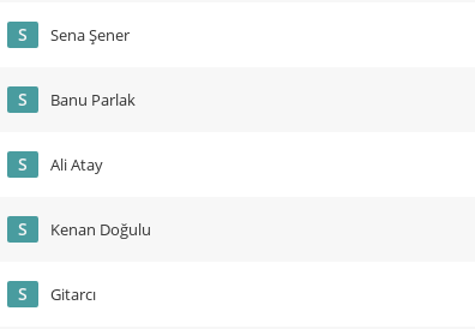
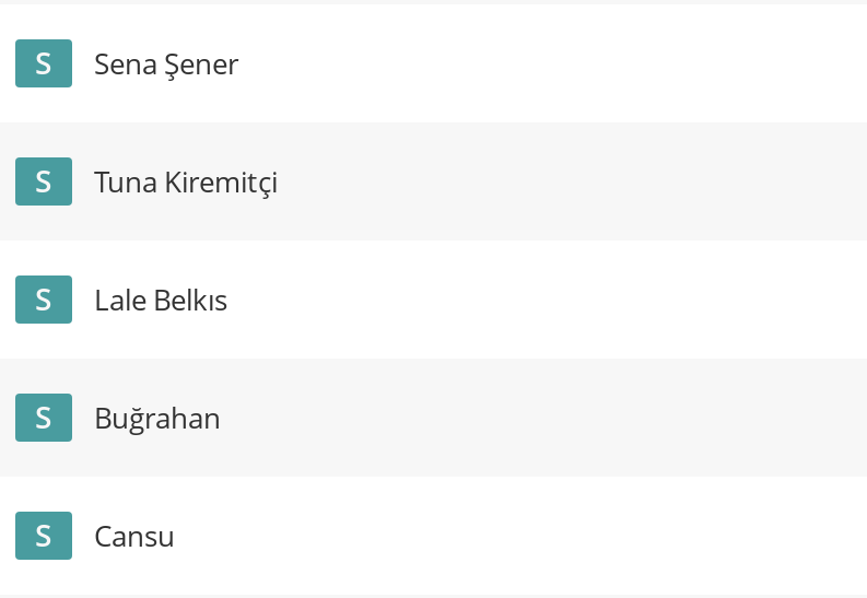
[50,89,136,110] Banu Parlak -> [94,162,278,201] Tuna Kiremitçi
[50,154,103,175] Ali Atay -> [94,280,227,319] Lale Belkıs
[50,219,151,240] Kenan Doğulu -> [94,398,221,437] Buğrahan
[50,283,96,305] Gitarcı -> [94,516,175,555] Cansu

